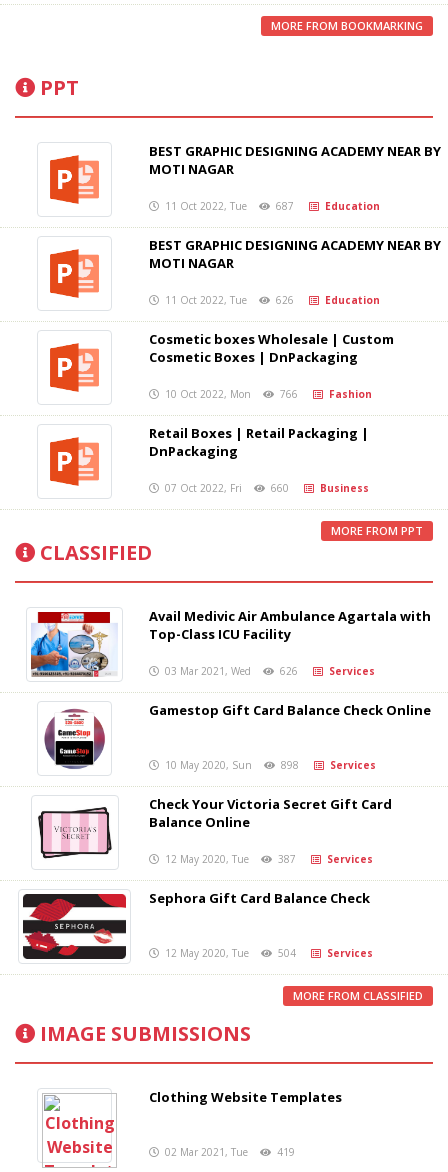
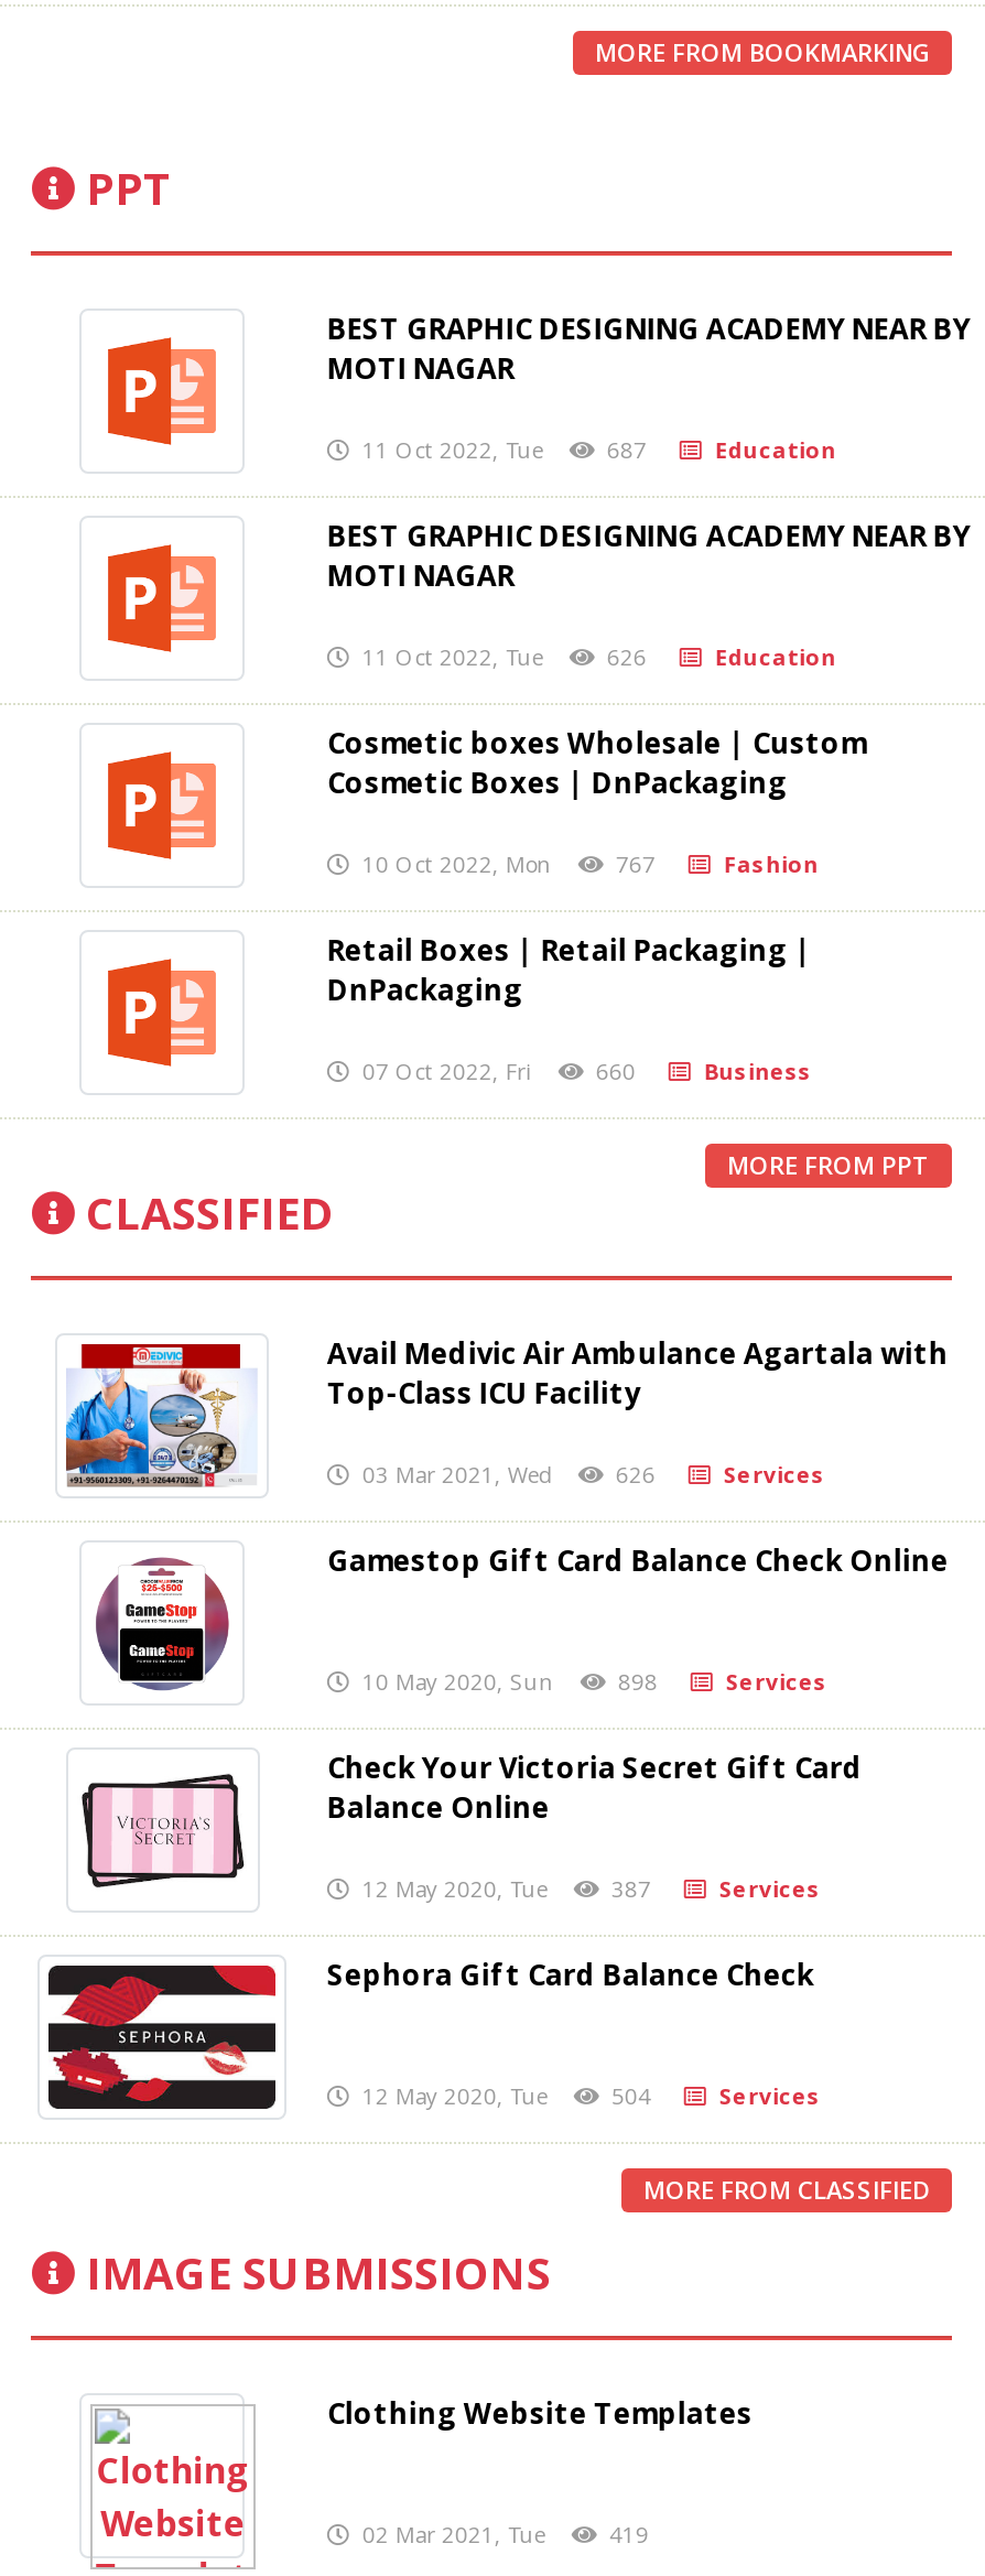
[159,387,372,401] 10 Oct 2022, Mon 766 Fashion -> [349,848,818,879] 10 Oct 2022, Mon 767 Fashion

